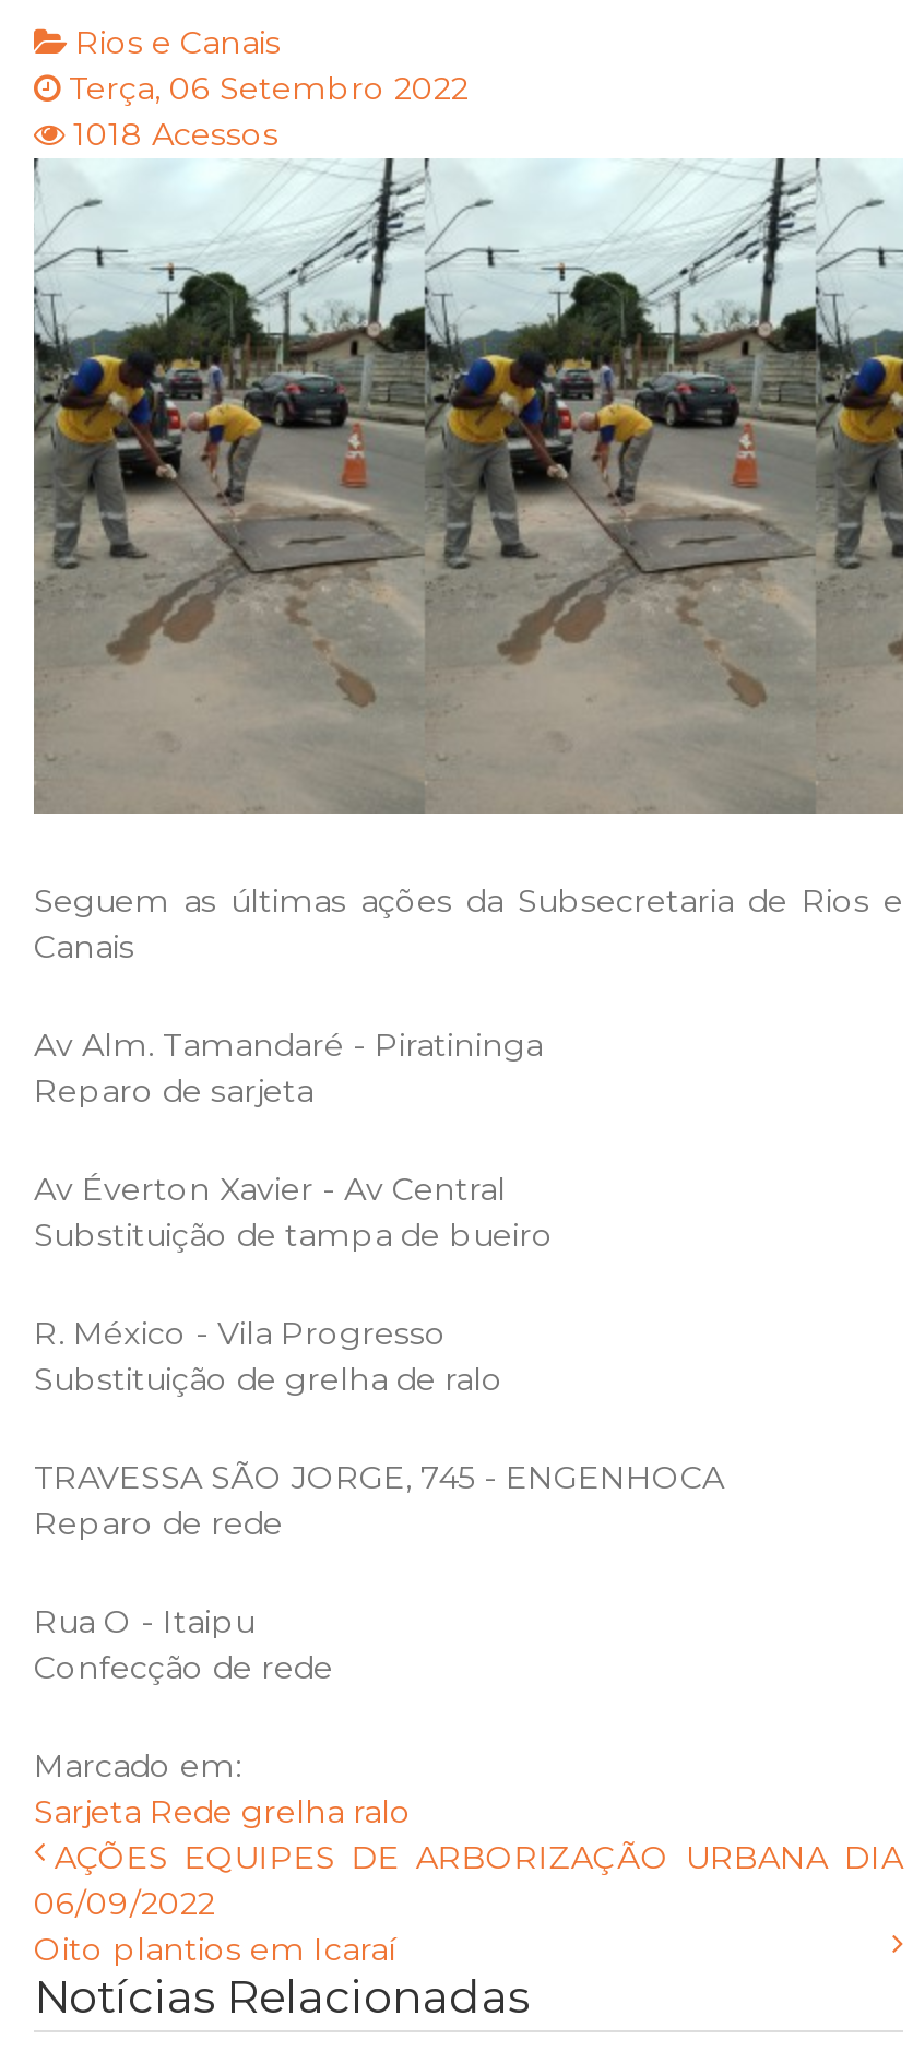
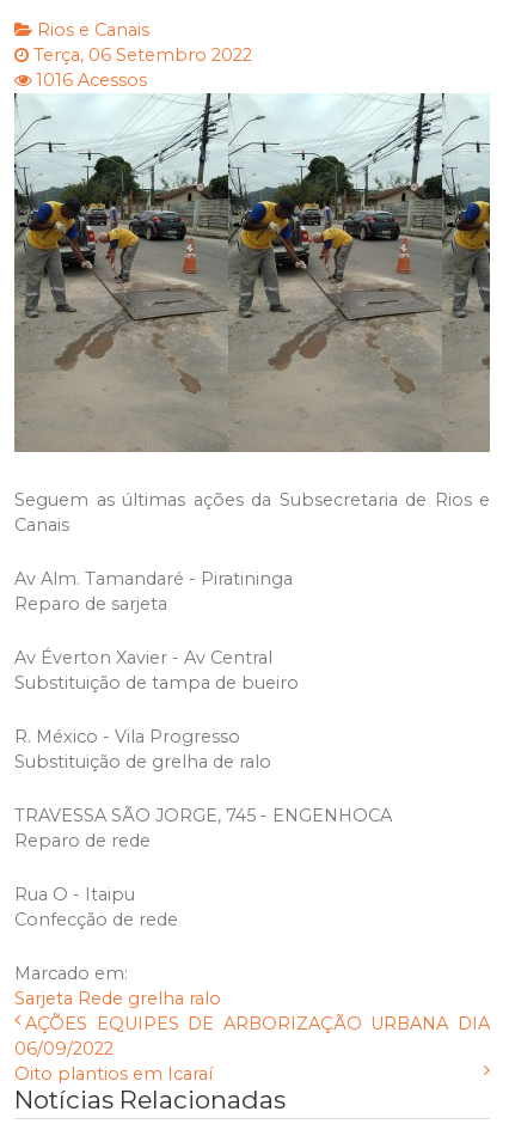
[73,115,278,155] 1018 Acessos -> [36,70,147,91] 1016 Acessos

